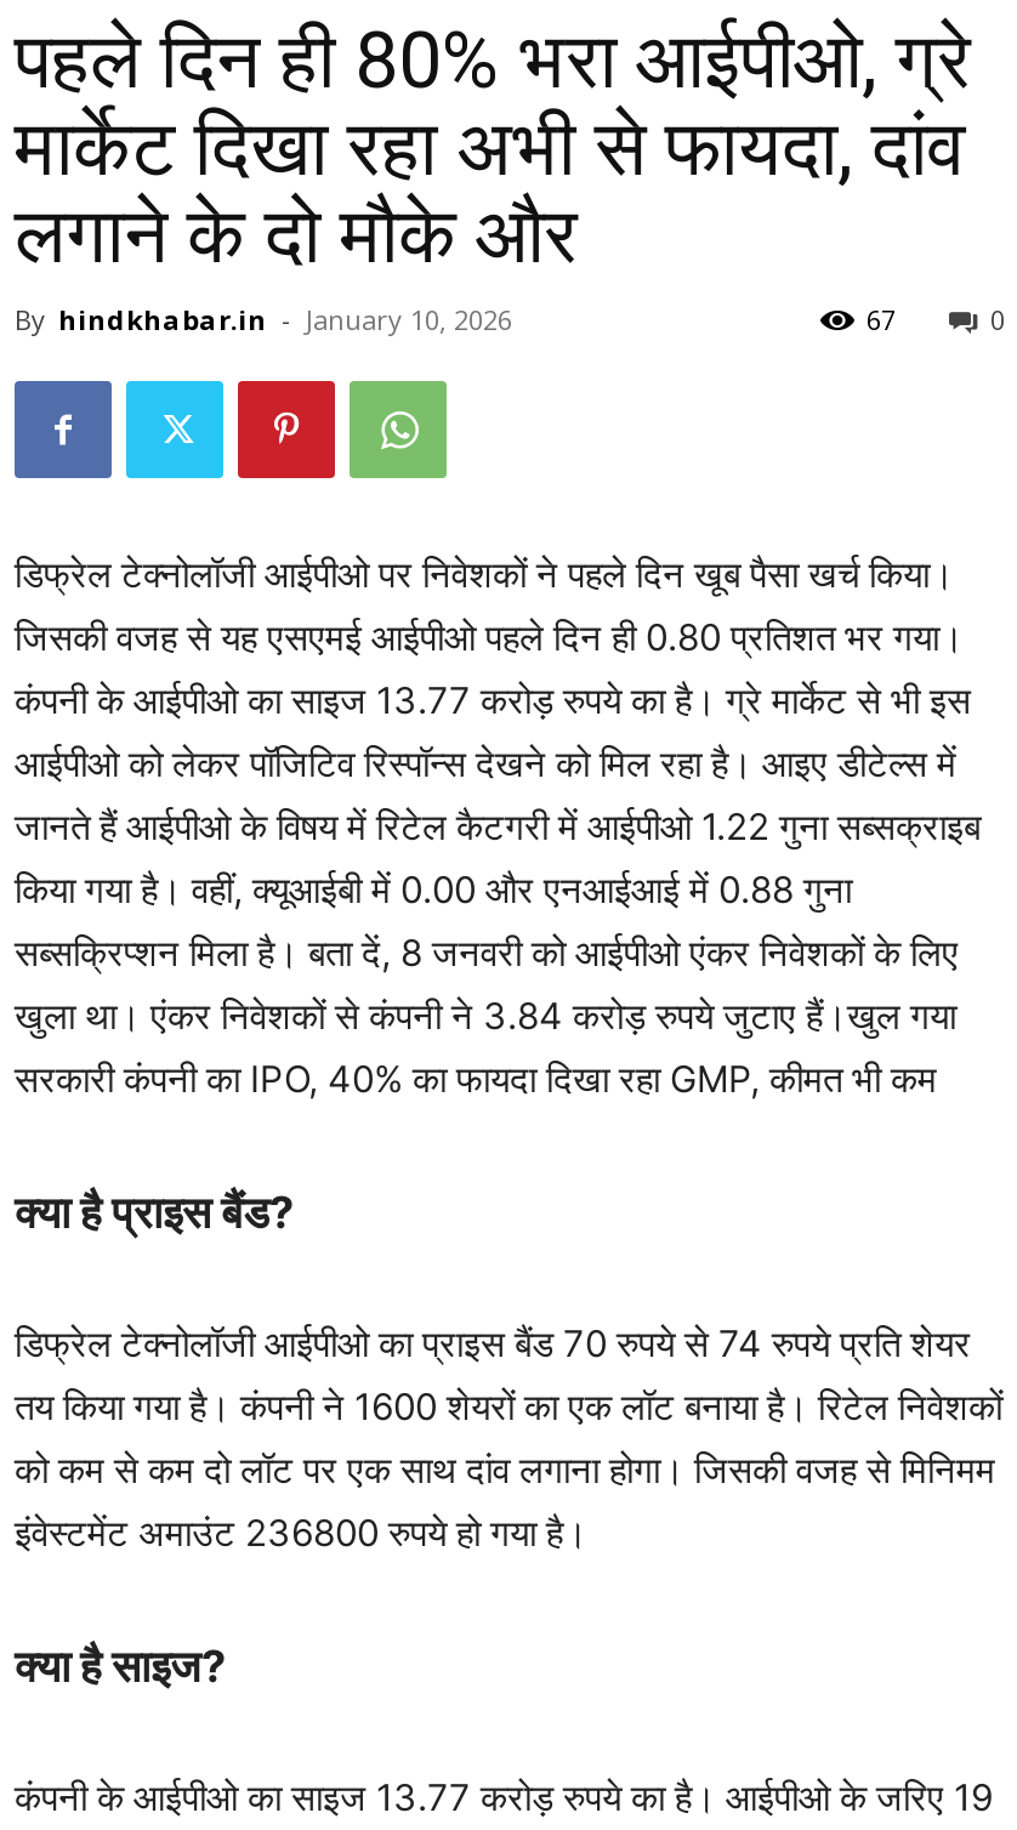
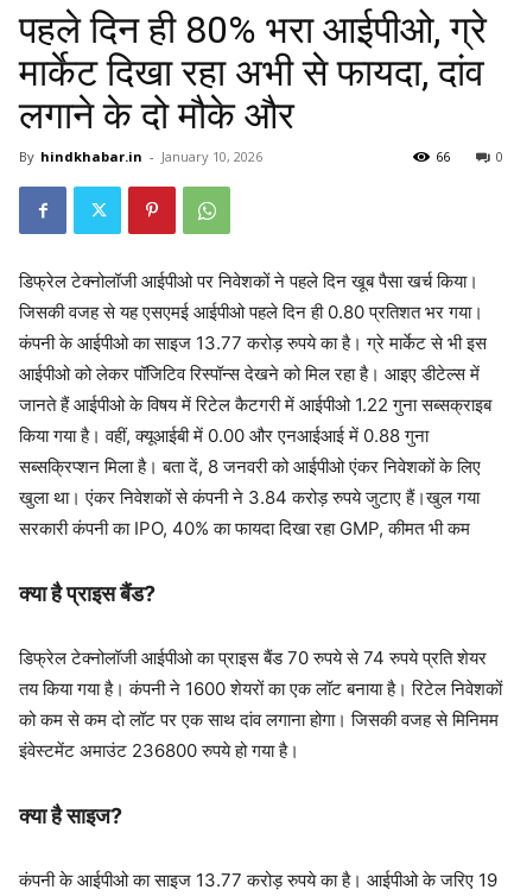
[867,301,896,337] 67 -> [436,147,450,165] 66

